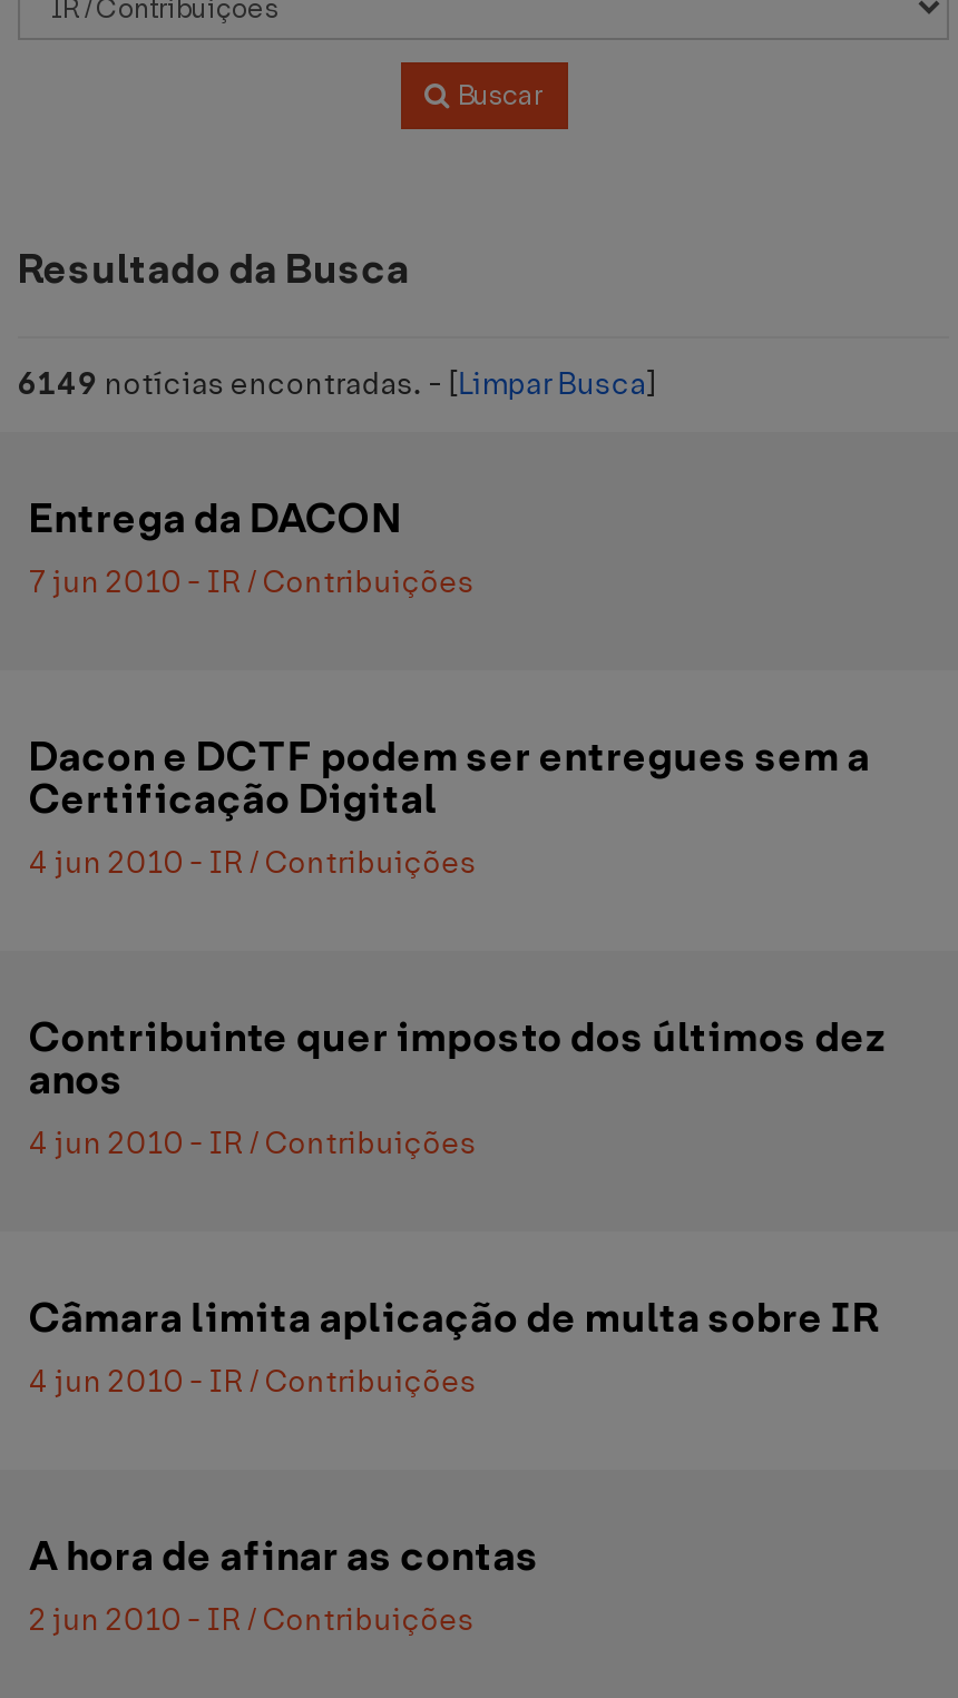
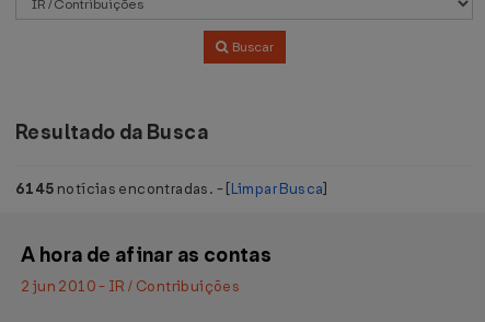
[18,365,889,1401] 6149 notícias encontradas. - [Limpar Busca] | Entrega da DACON | 7 jun 2010 - IR / Contribuições | Dacon e DCTF podem ser entregues sem a | Certificação Digital | 4 jun 2010 - IR / Contribuições | Contribuinte quer imposto dos últimos dez | anos | 4 jun 2010 - IR / Contribuições | Câmara limita aplicação de multa sobre IR | 4 jun 2010 - IR / Contribuições -> [15,180,328,198] 6145 notícias encontradas. - [Limpar Busca]

